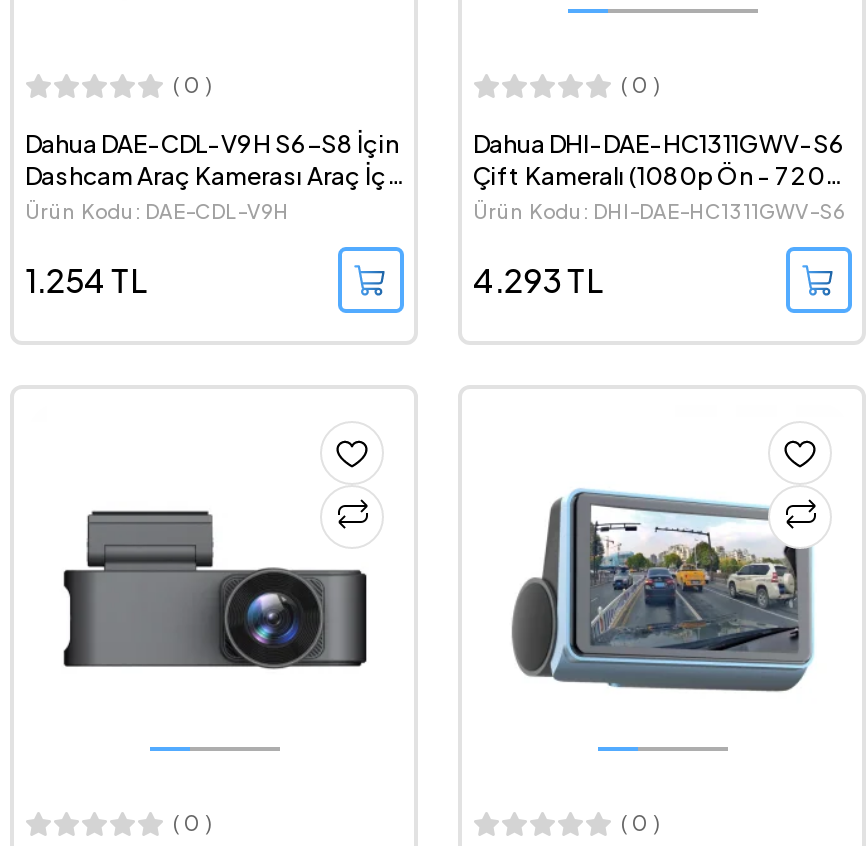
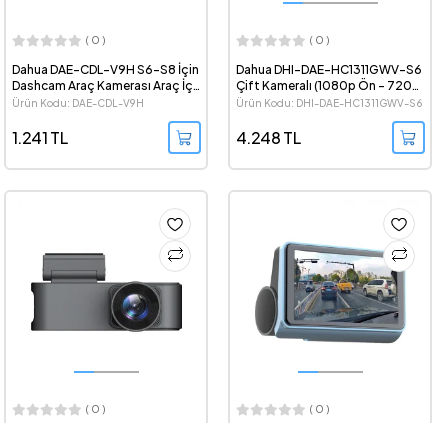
[25,258,145,300] 1.254 TL -> [11,126,68,147] 1.241 TL
[473,258,601,300] 4.293 TL -> [235,126,301,147] 4.248 TL

